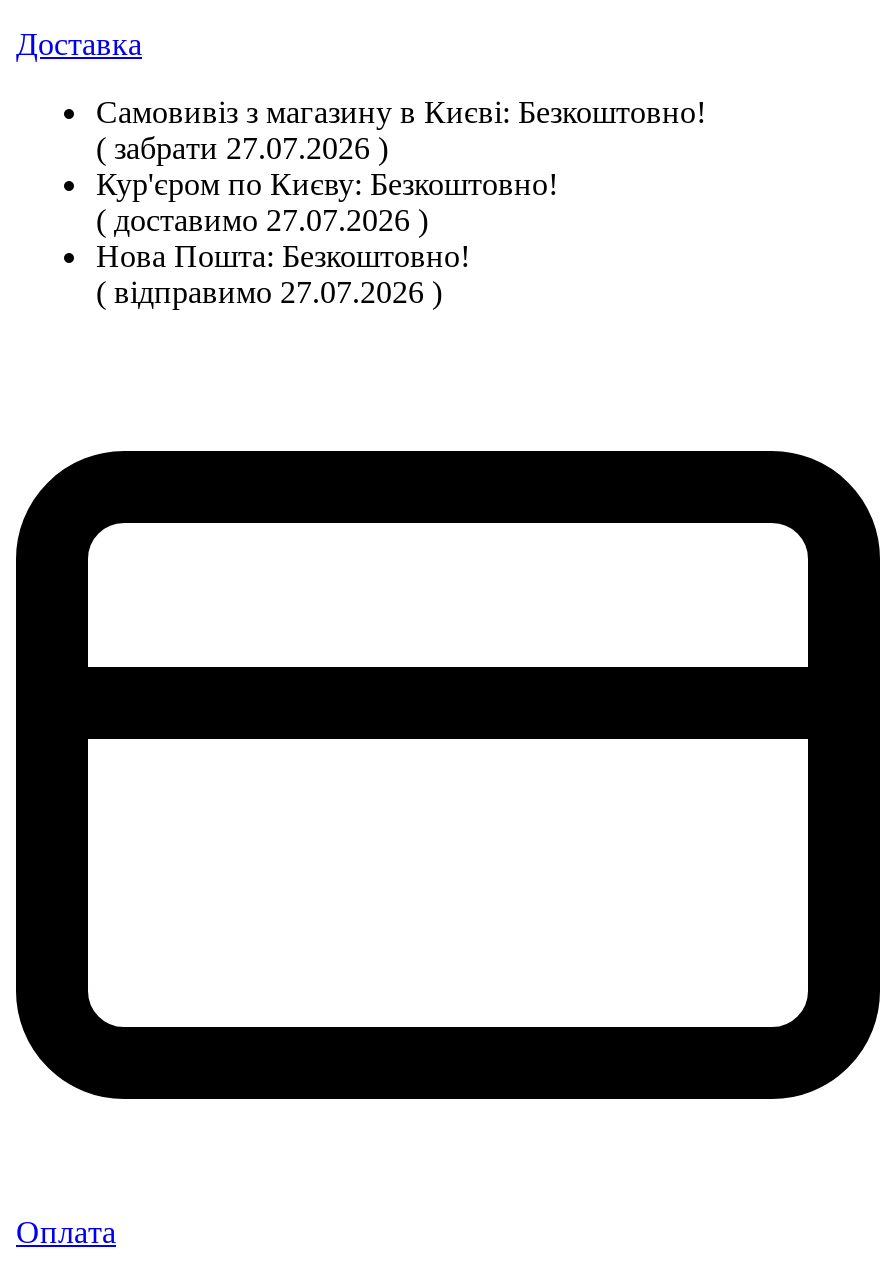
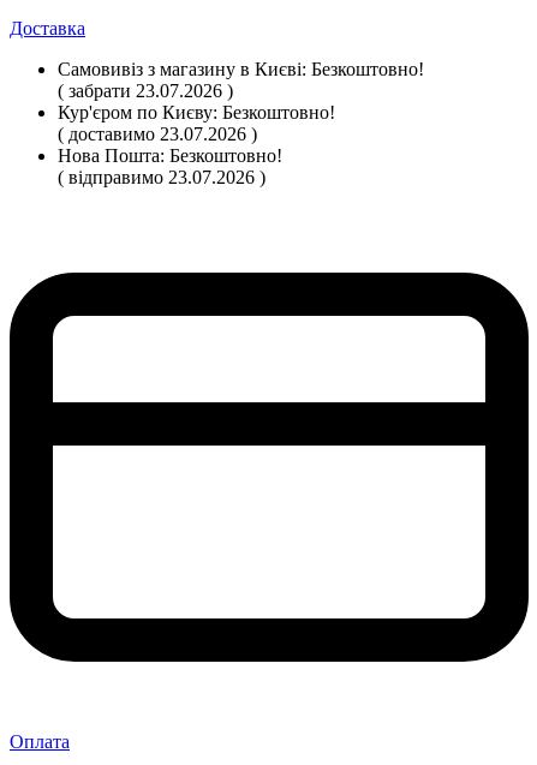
[96,132,388,166] ( забрати 27.07.2026 ) -> [58,81,233,101] ( забрати 23.07.2026 )
[96,204,428,238] ( доставимо 27.07.2026 ) -> [58,124,257,145] ( доставимо 23.07.2026 )
[96,276,442,310] ( відправимо 27.07.2026 ) -> [58,167,265,188] ( відправимо 23.07.2026 )

